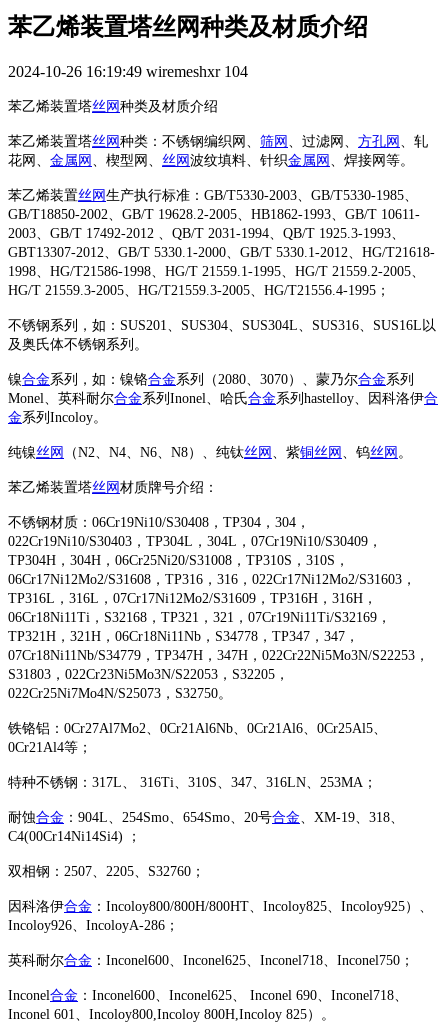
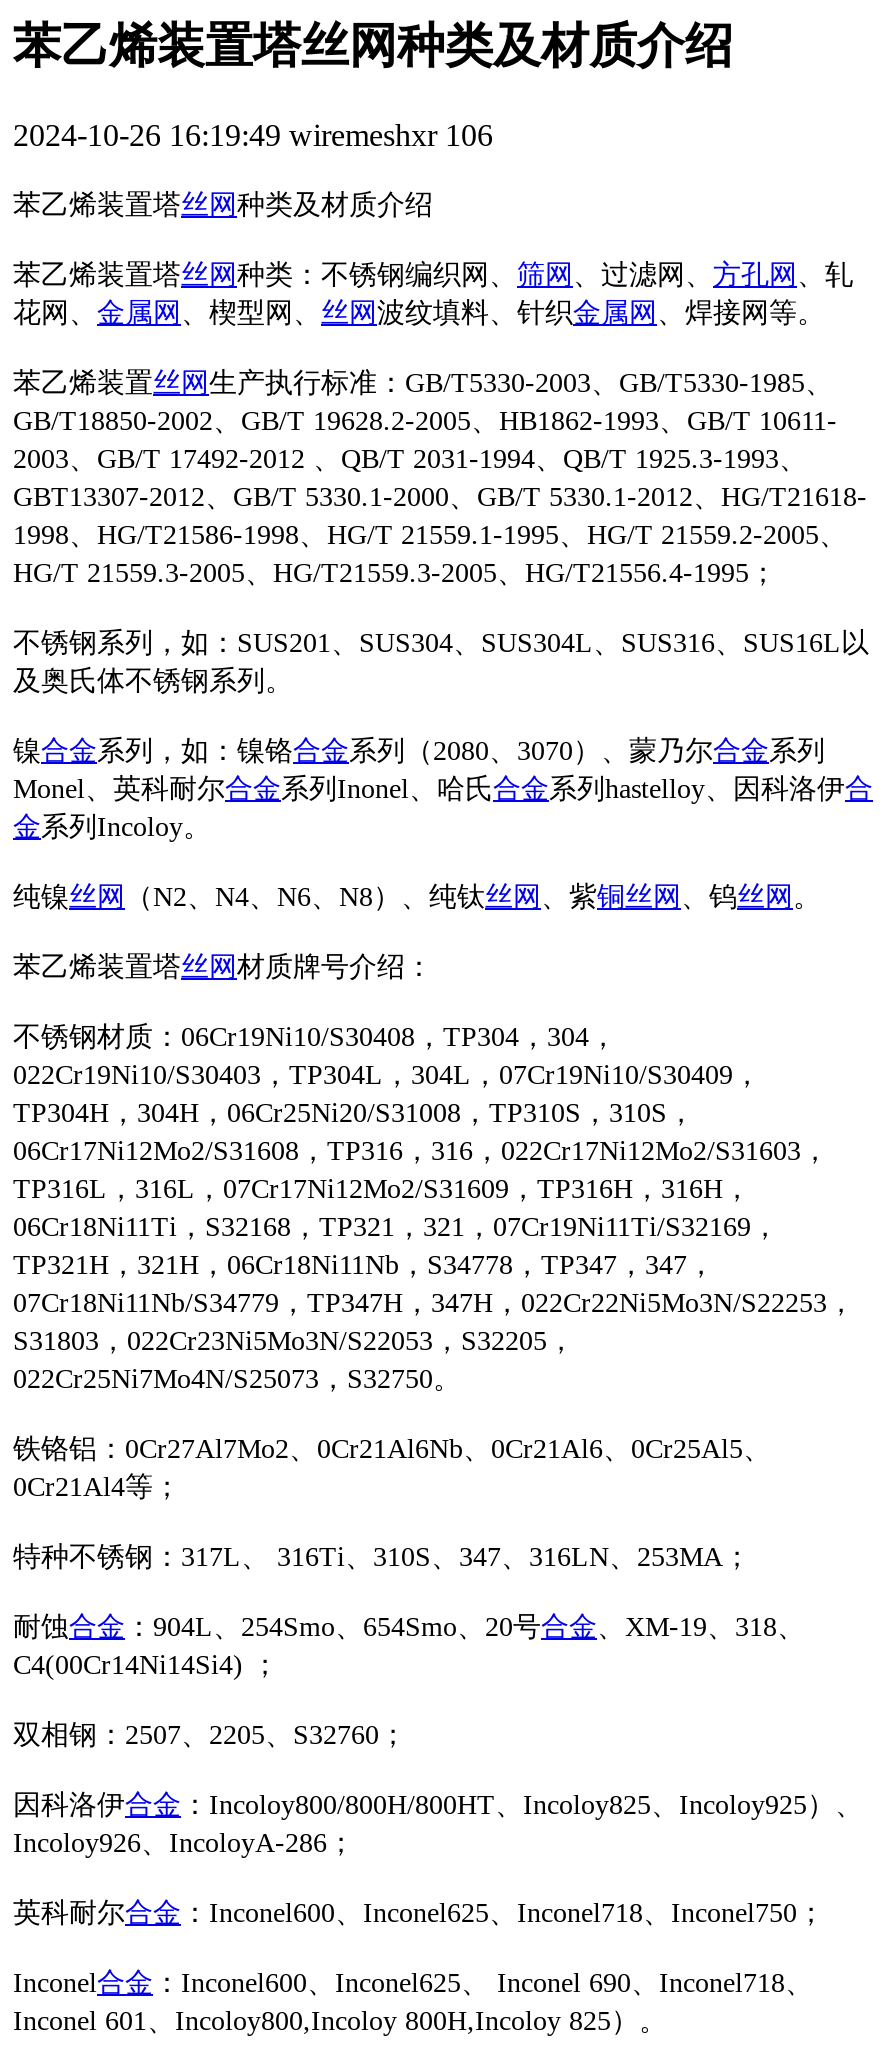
[8,63,248,80] 2024-10-26 16:19:49 wiremeshxr 104 -> [13,118,493,152] 2024-10-26 16:19:49 wiremeshxr 106

